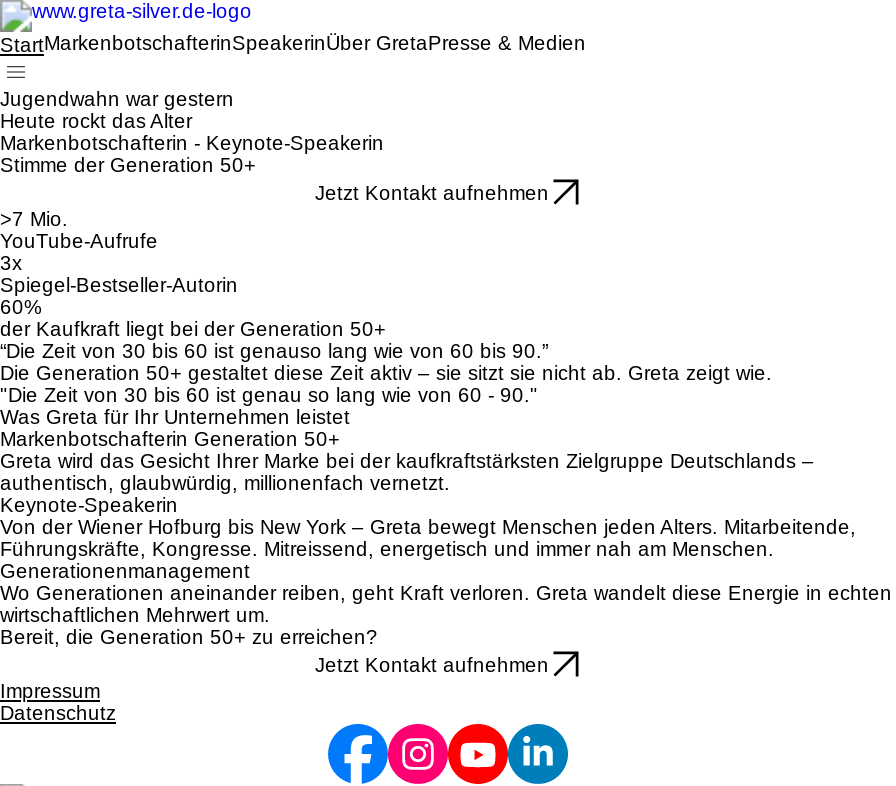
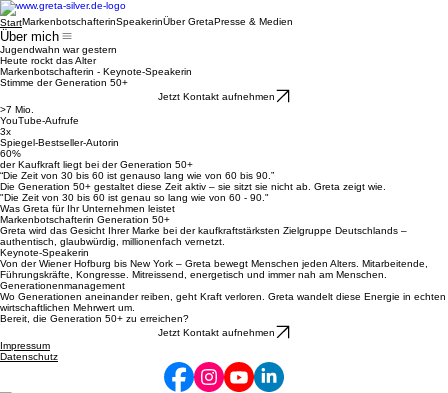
none -> [0,28,59,43] Über mich

